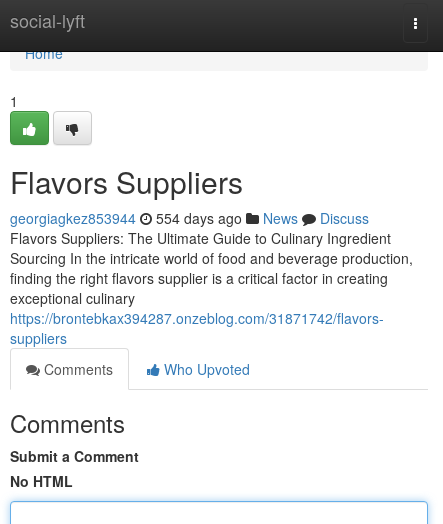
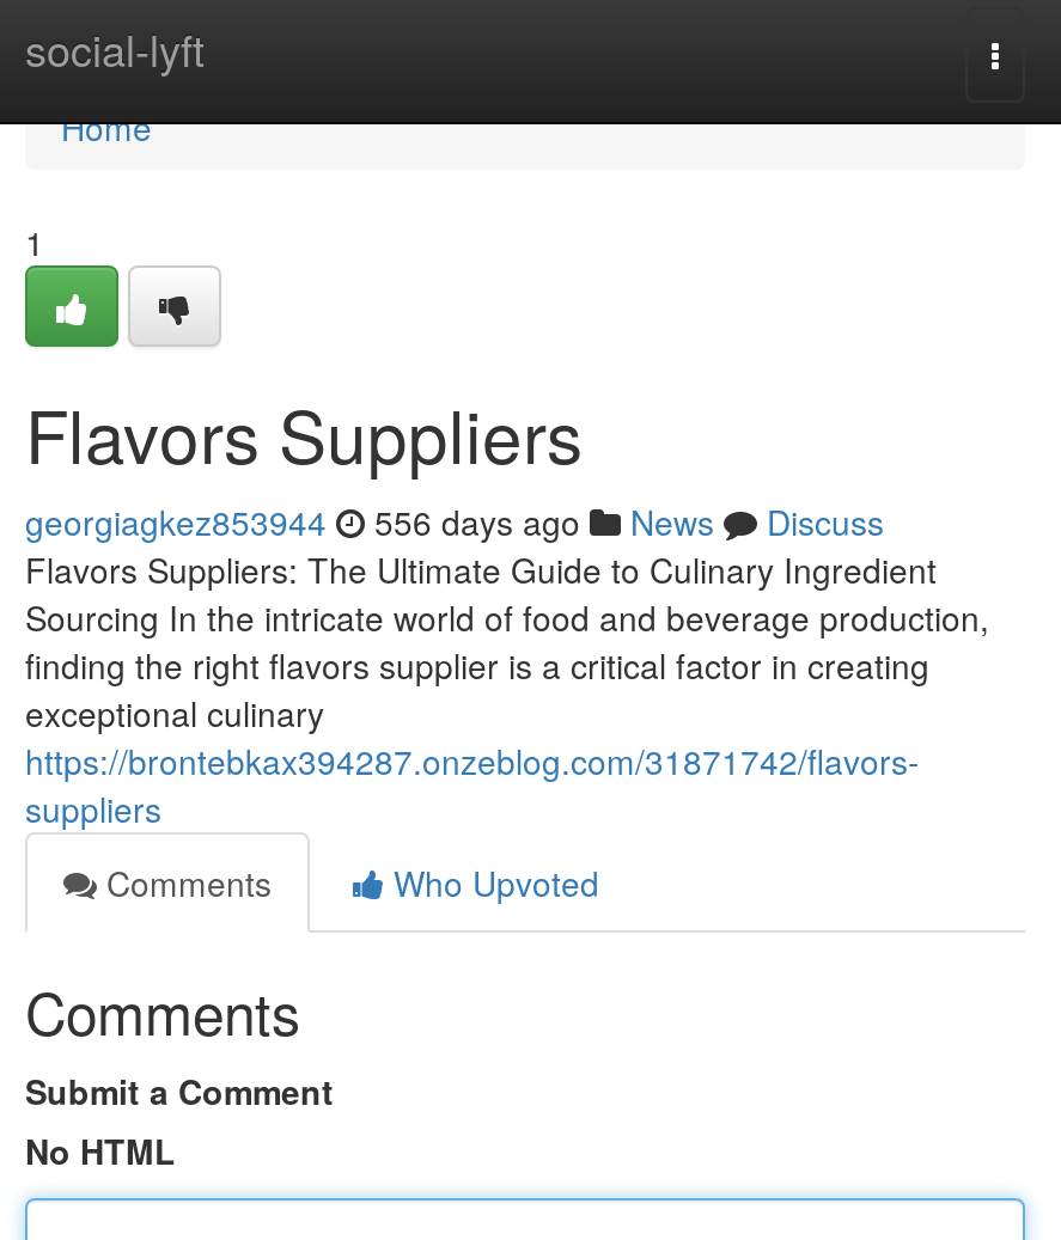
[10,208,369,228] georgiagkez853944 554 days ago News Discuss -> [25,497,884,545] georgiagkez853944 556 days ago News Discuss

